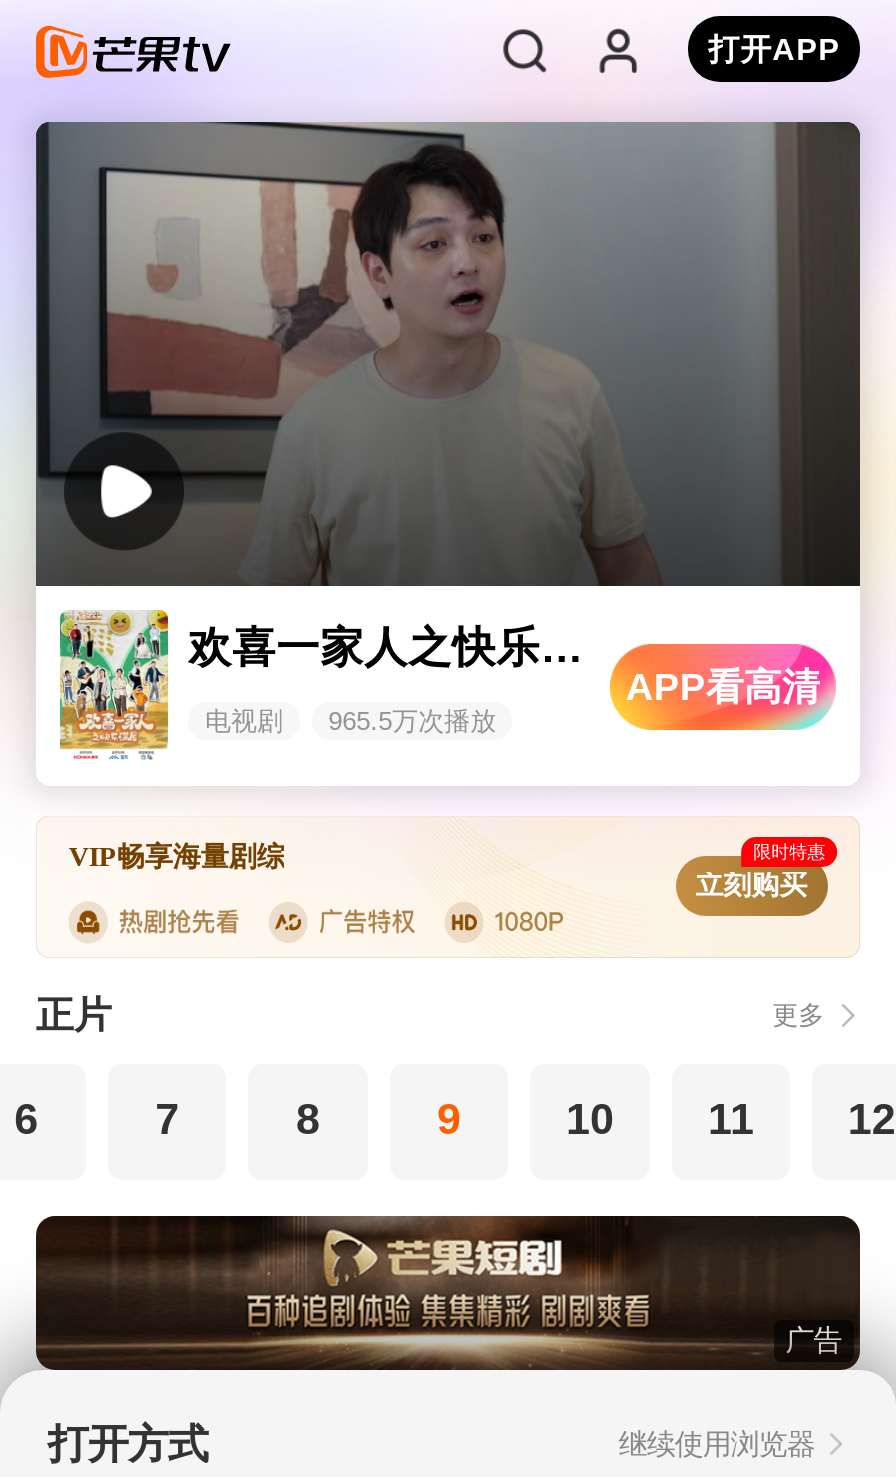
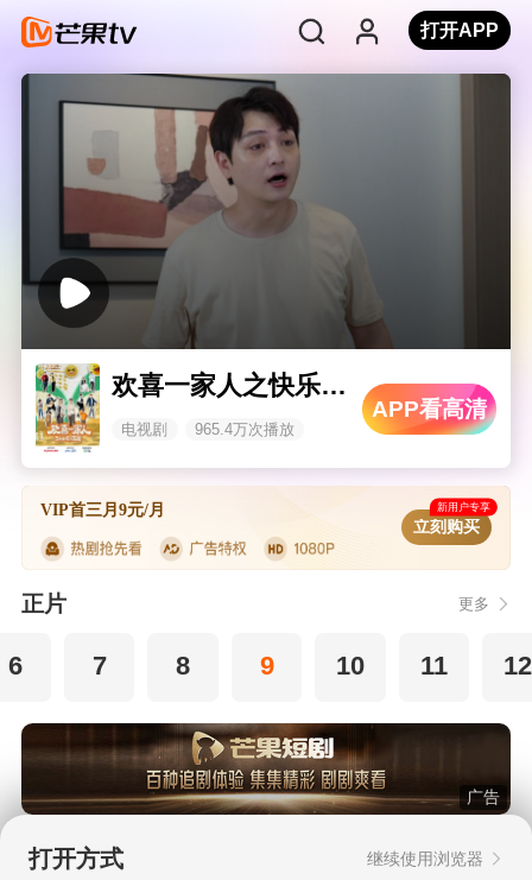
[205,707,496,737] 电视剧 965.5万次播放 -> [122,421,295,439] 电视剧 965.4万次播放
[69,841,826,872] VIP畅享海量剧综 | 限时特惠 -> [41,501,491,519] VIP首三月9元/月 | 新用户专享

